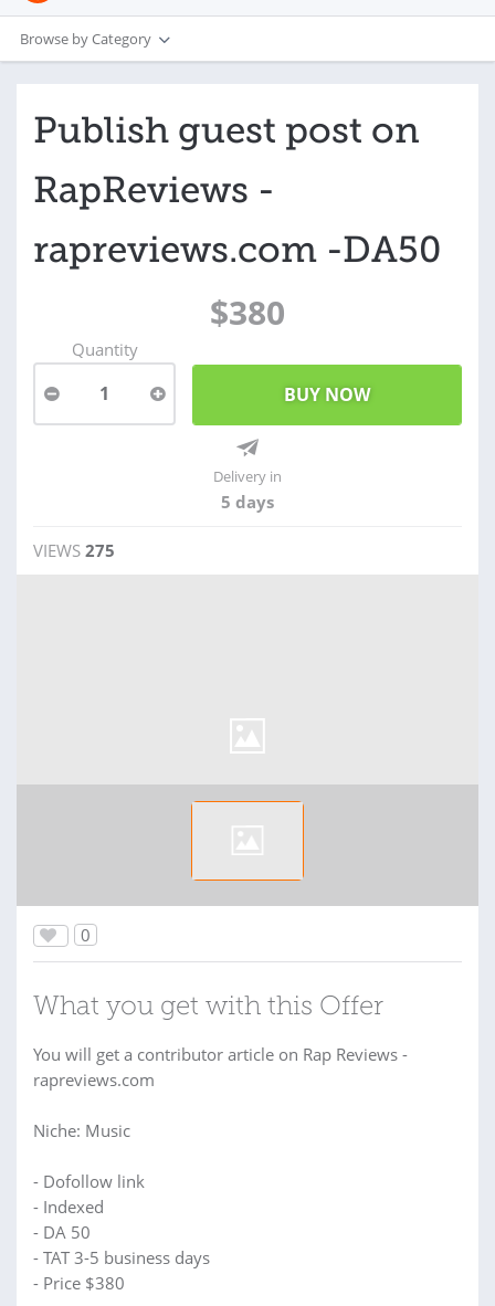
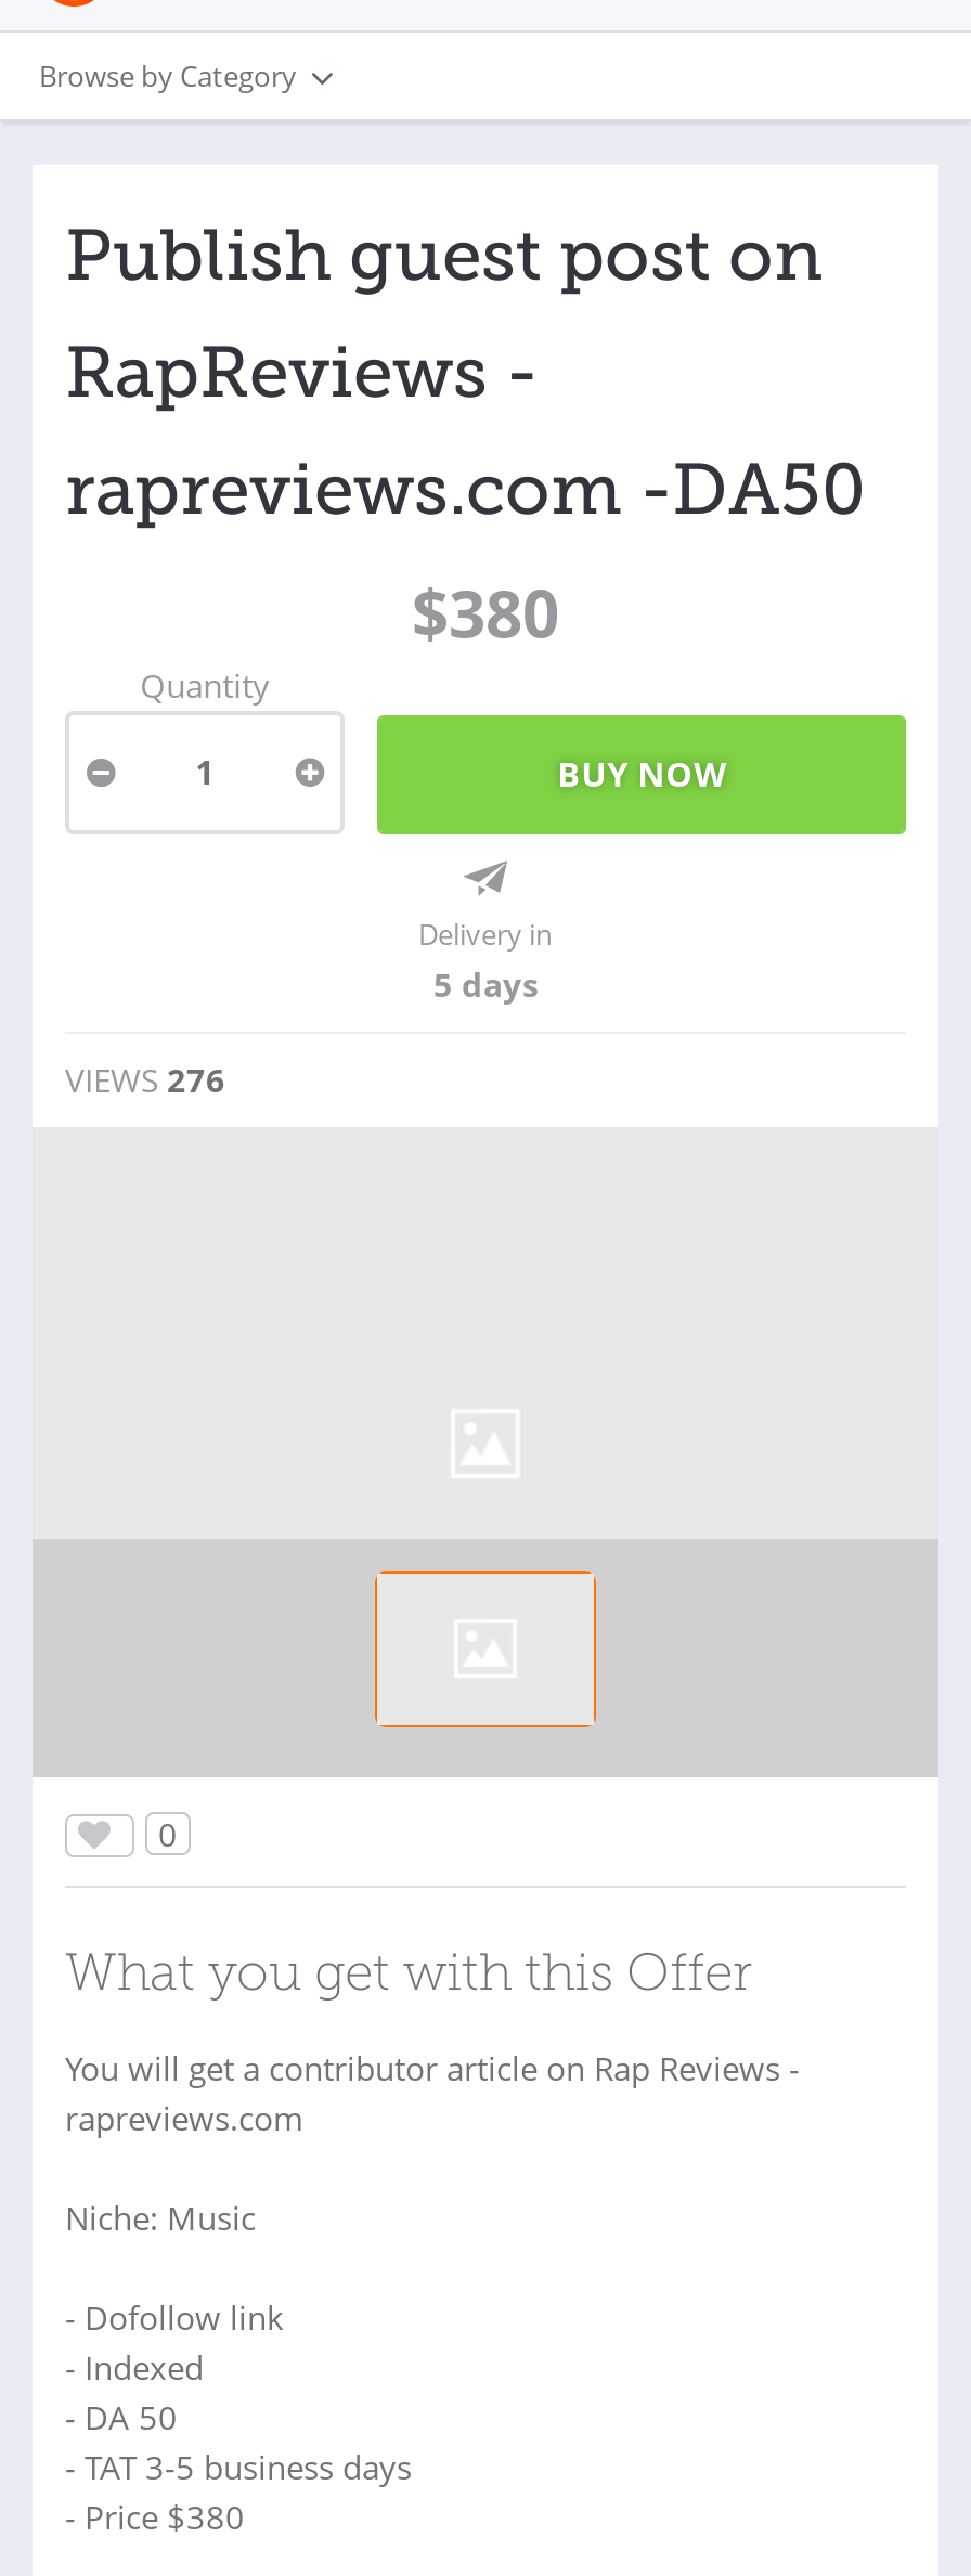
[33,539,115,561] VIEWS 275 -> [65,1058,225,1101] VIEWS 276

